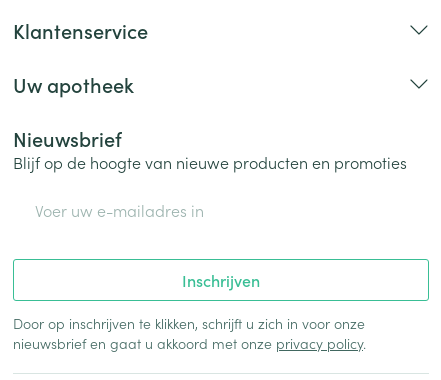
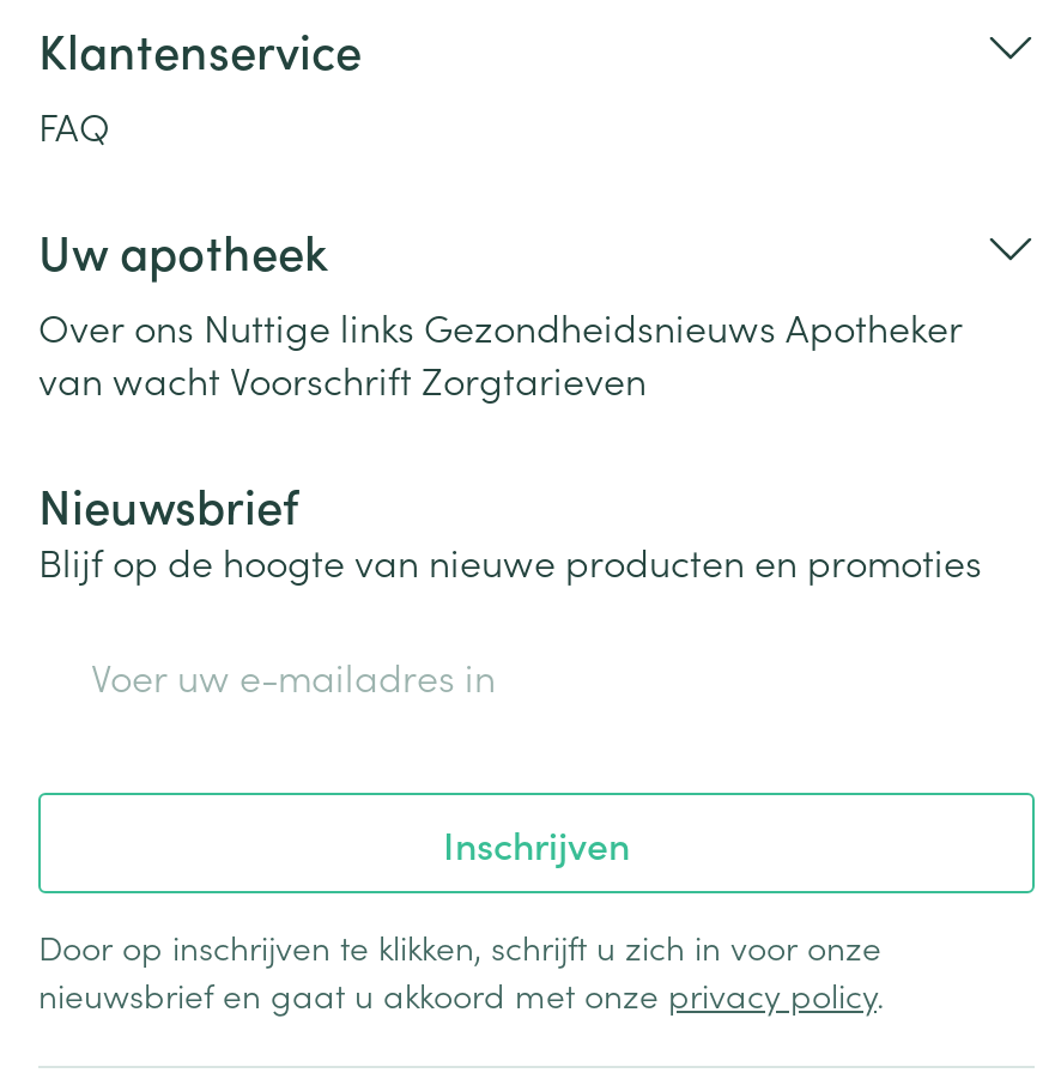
none -> [38,98,110,151] FAQ
none -> [38,299,963,405] Over ons Nuttige links Gezondheidsnieuws Apotheker | van wacht Voorschrift Zorgtarieven

